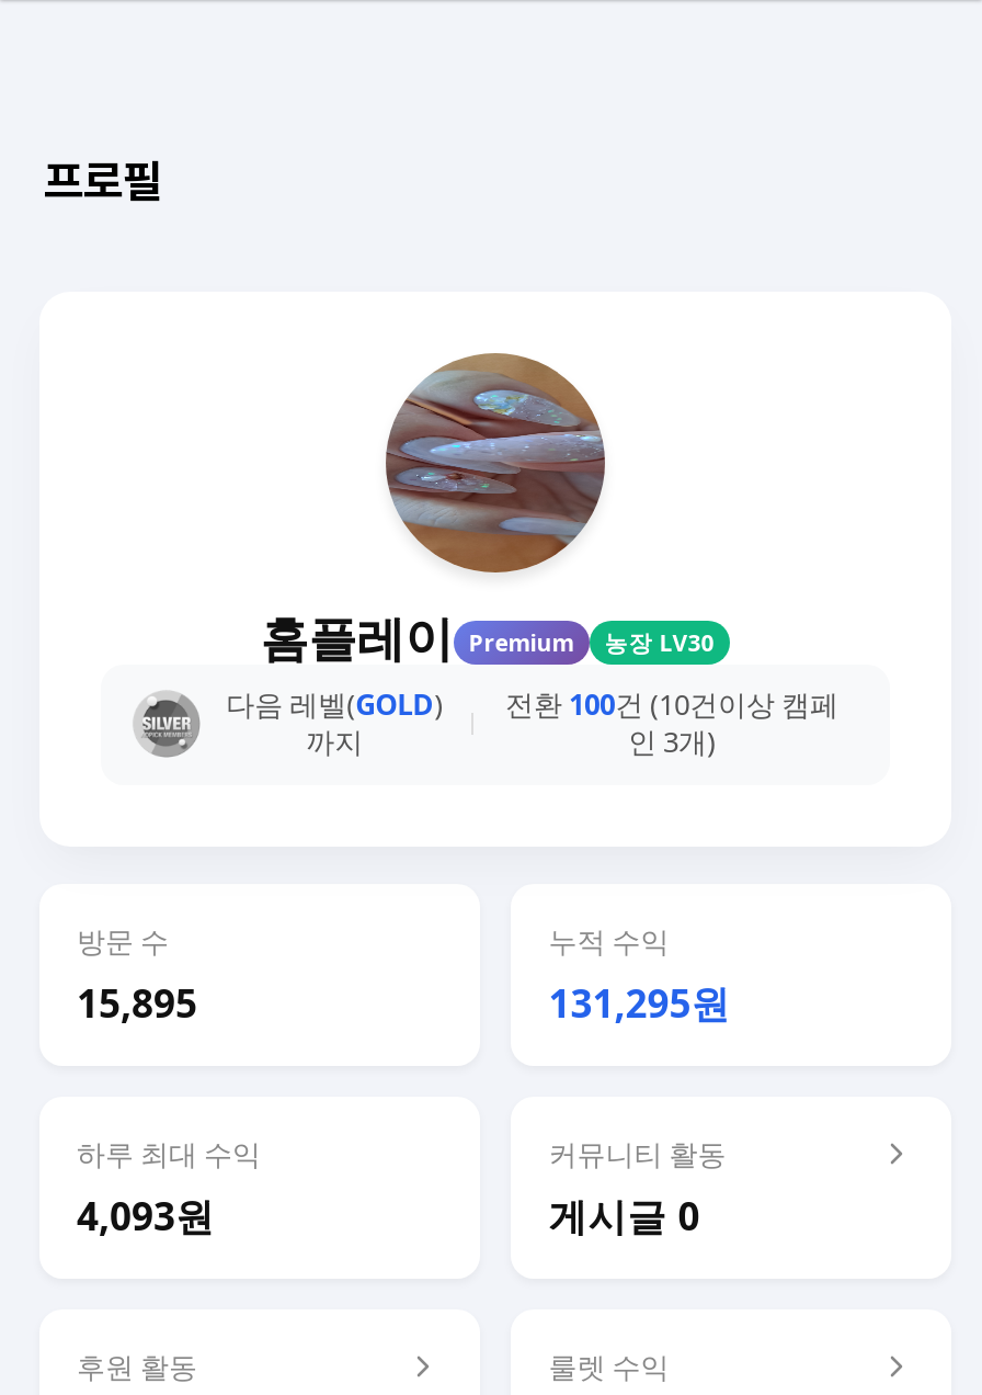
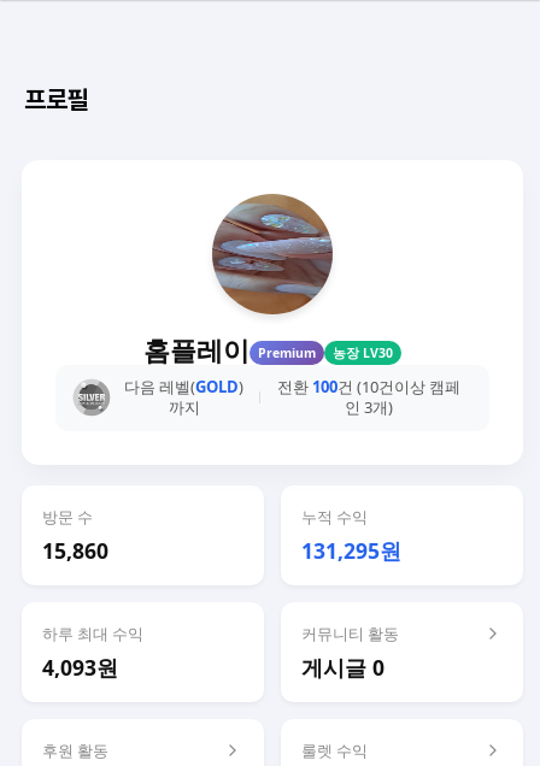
[77,975,197,1028] 15,895 -> [42,535,108,564] 15,860

